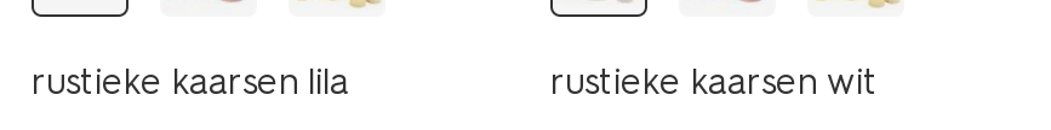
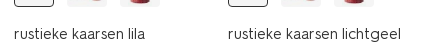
[550,60,878,104] rustieke kaarsen wit -> [228,25,401,43] rustieke kaarsen lichtgeel

